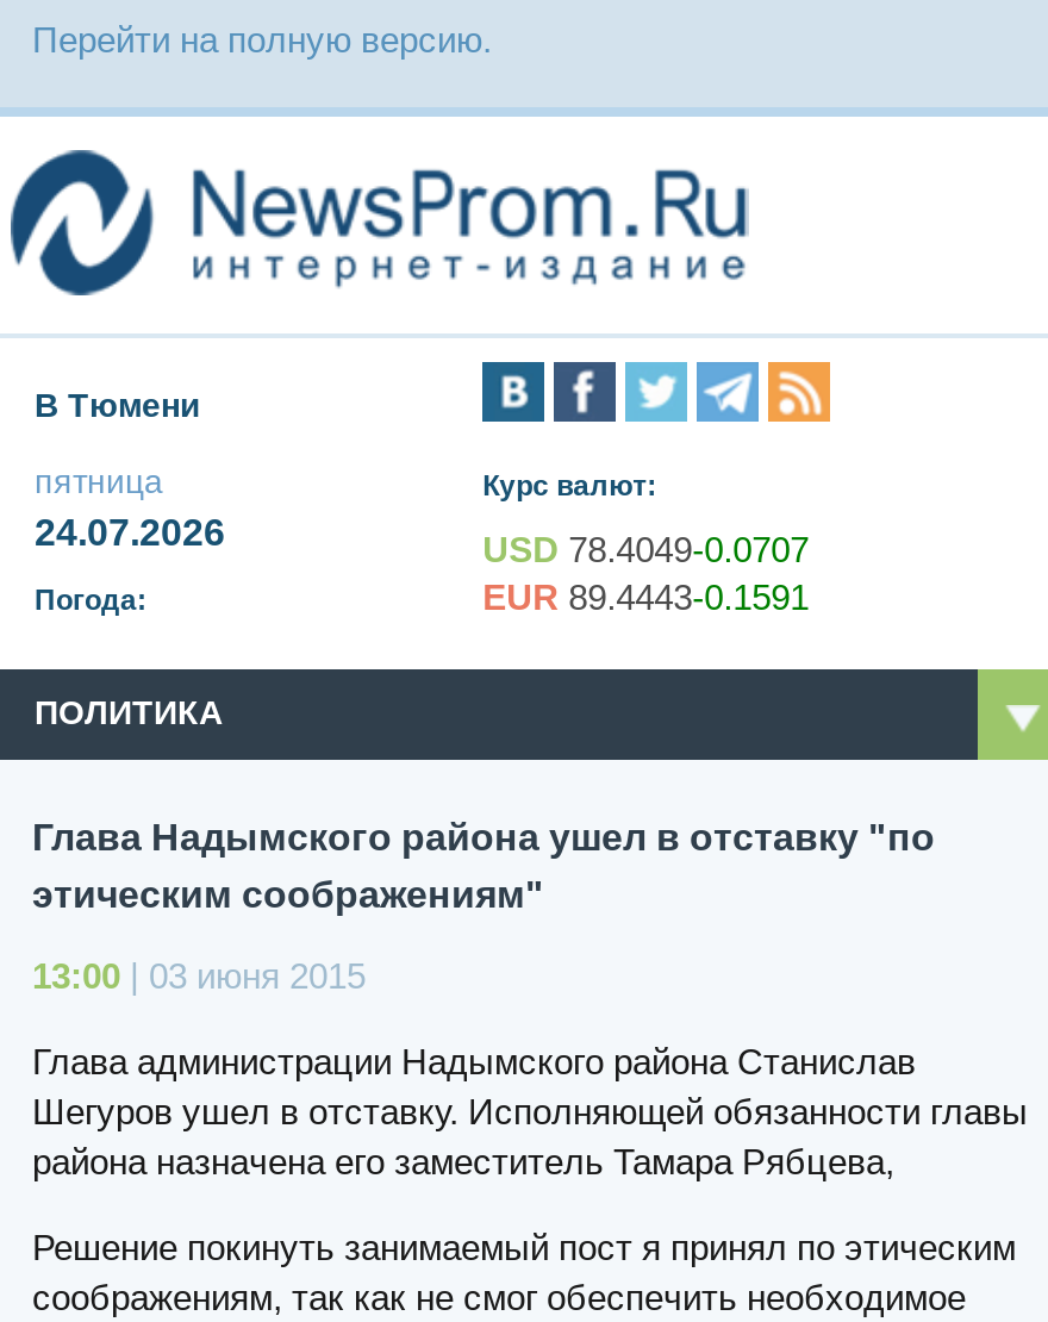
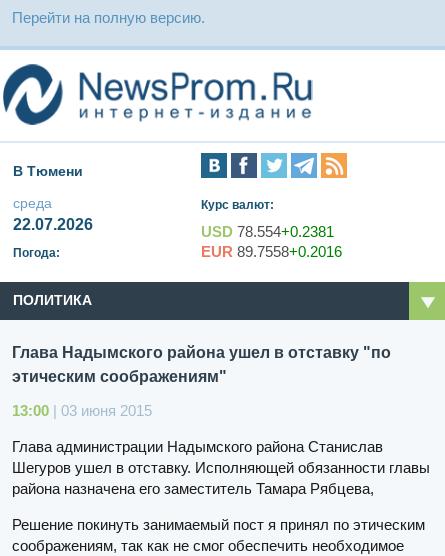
[35,463,225,554] пятница | 24.07.2026 -> [13,195,93,233] среда | 22.07.2026
[483,530,809,570] USD 78.4049-0.0707 -> [201,223,334,240] USD 78.554+0.2381
[483,577,809,618] EUR 89.4443-0.1591 -> [201,243,342,260] EUR 89.7558+0.2016

